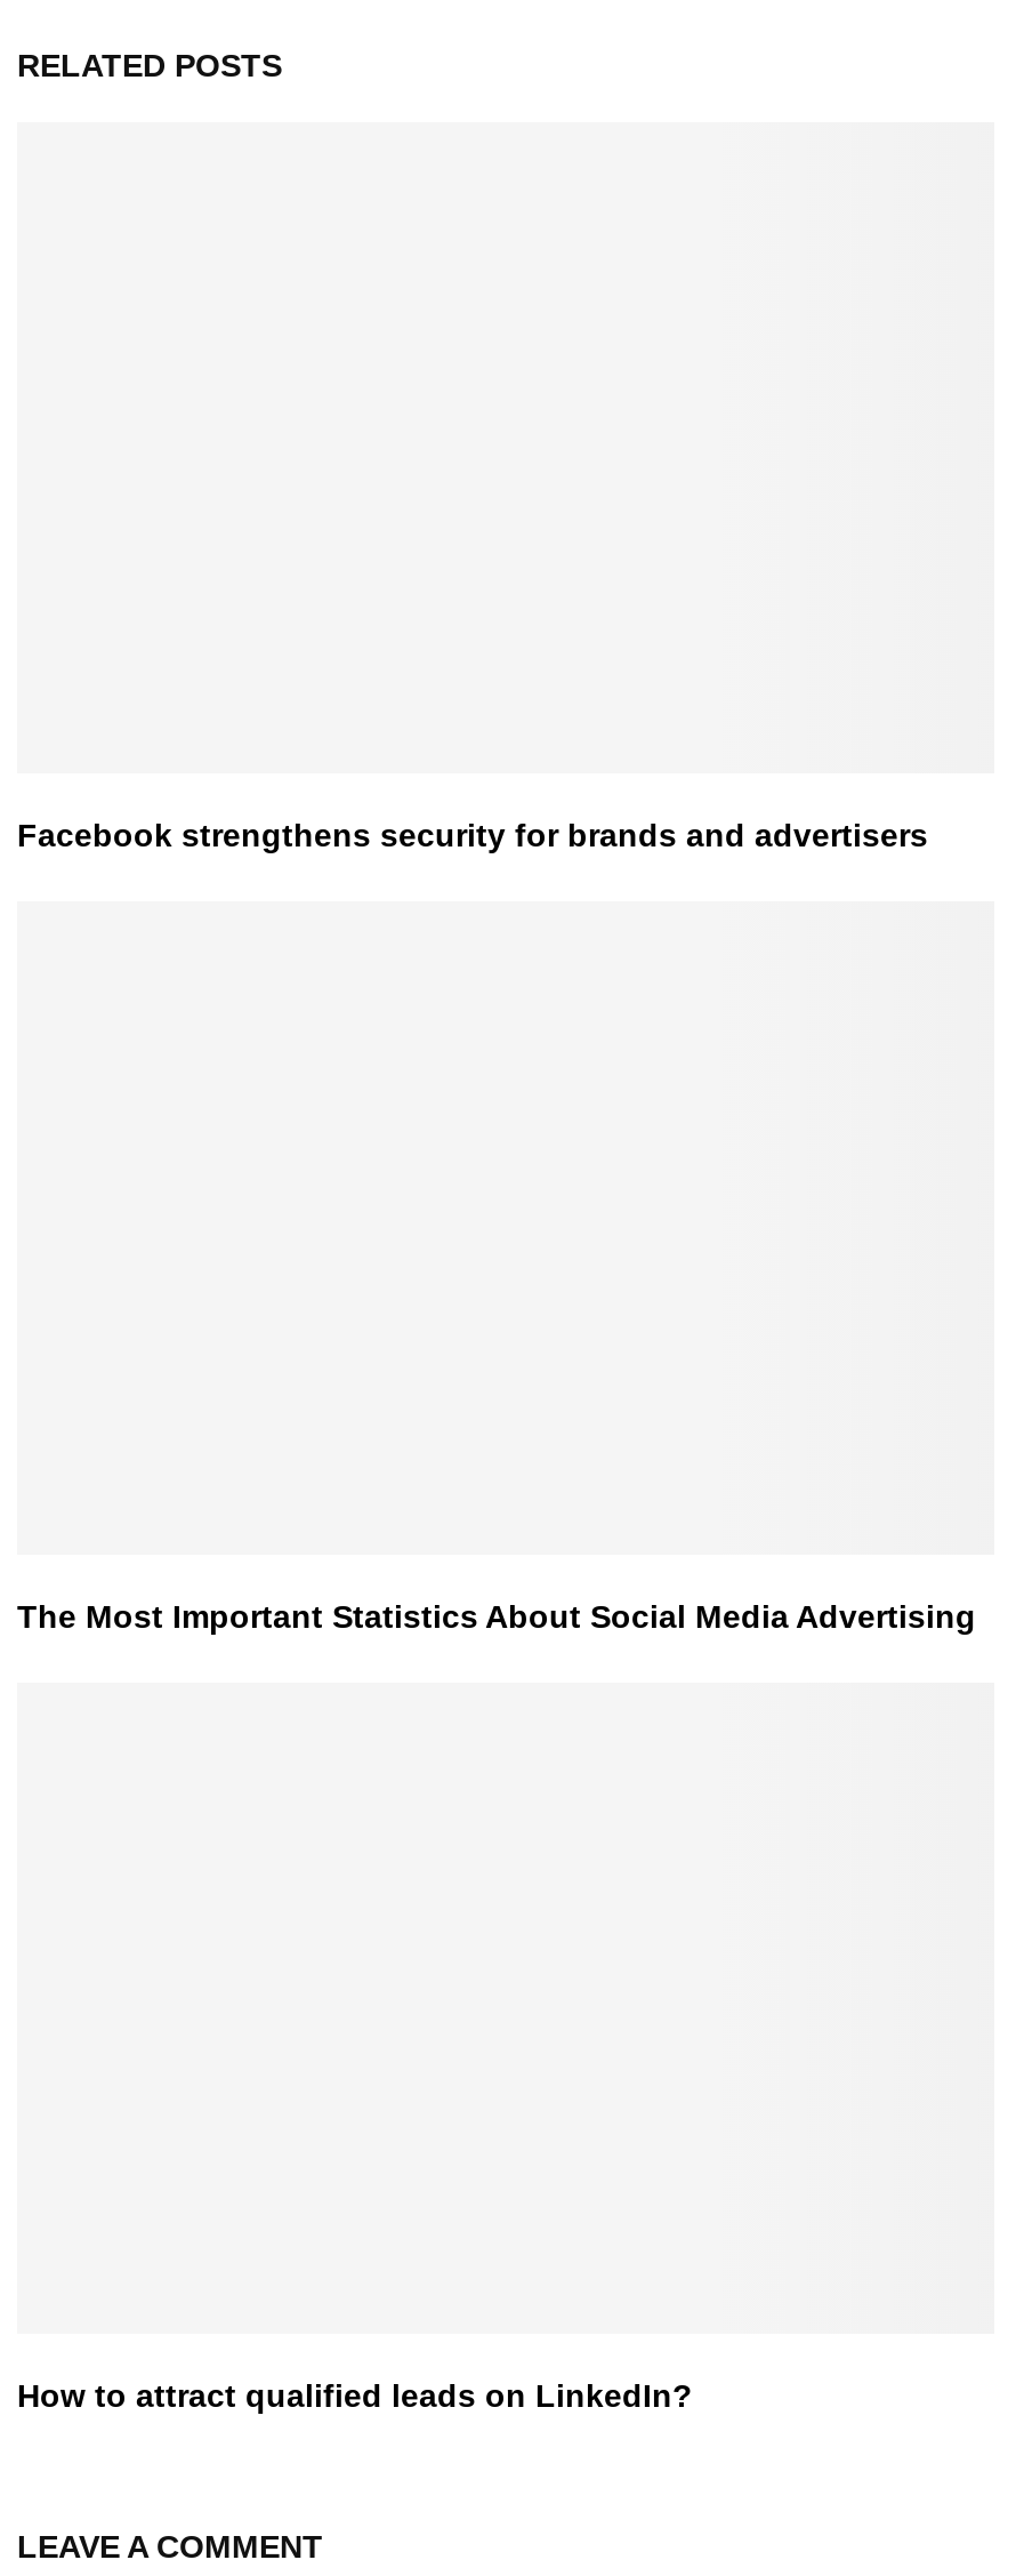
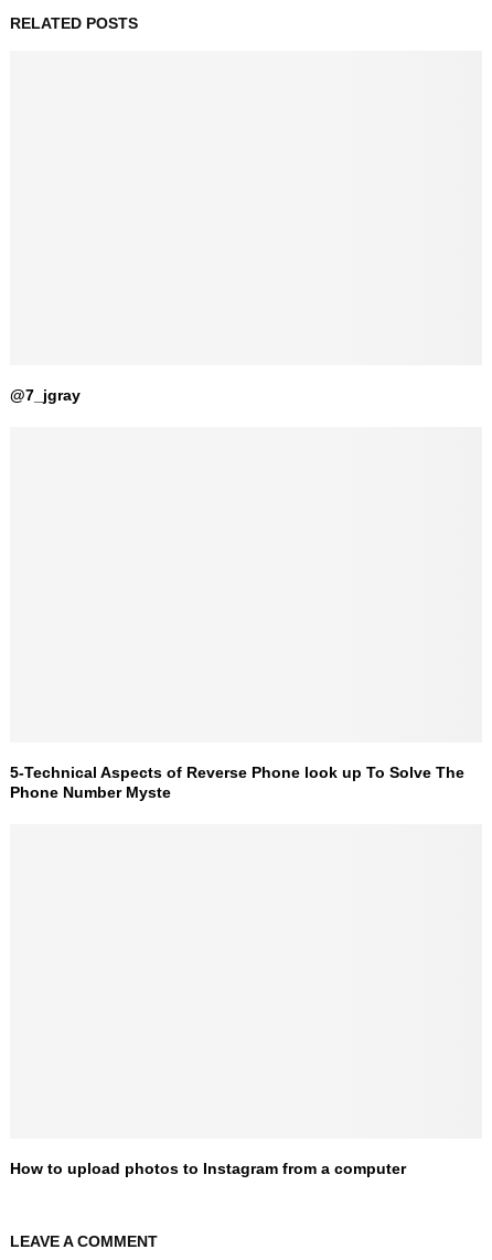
[17,817,928,854] Facebook strengthens security for brands and advertisers -> [10,386,81,404] @7_jgray
[17,1597,976,1634] The Most Important Statistics About Social Media Advertising -> [10,763,464,801] 5-Technical Aspects of Reverse Phone look up To Solve The | Phone Number Myste
[17,2377,693,2414] How to attract qualified leads on LinkedIn? -> [10,1160,406,1177] How to upload photos to Instagram from a computer

